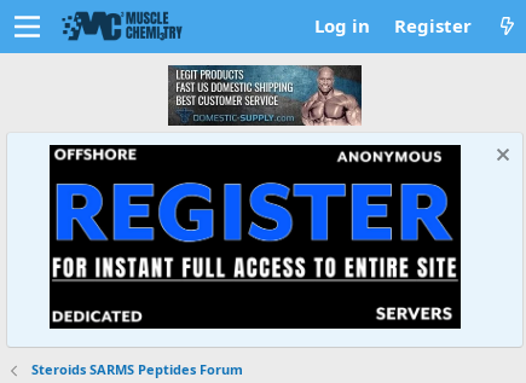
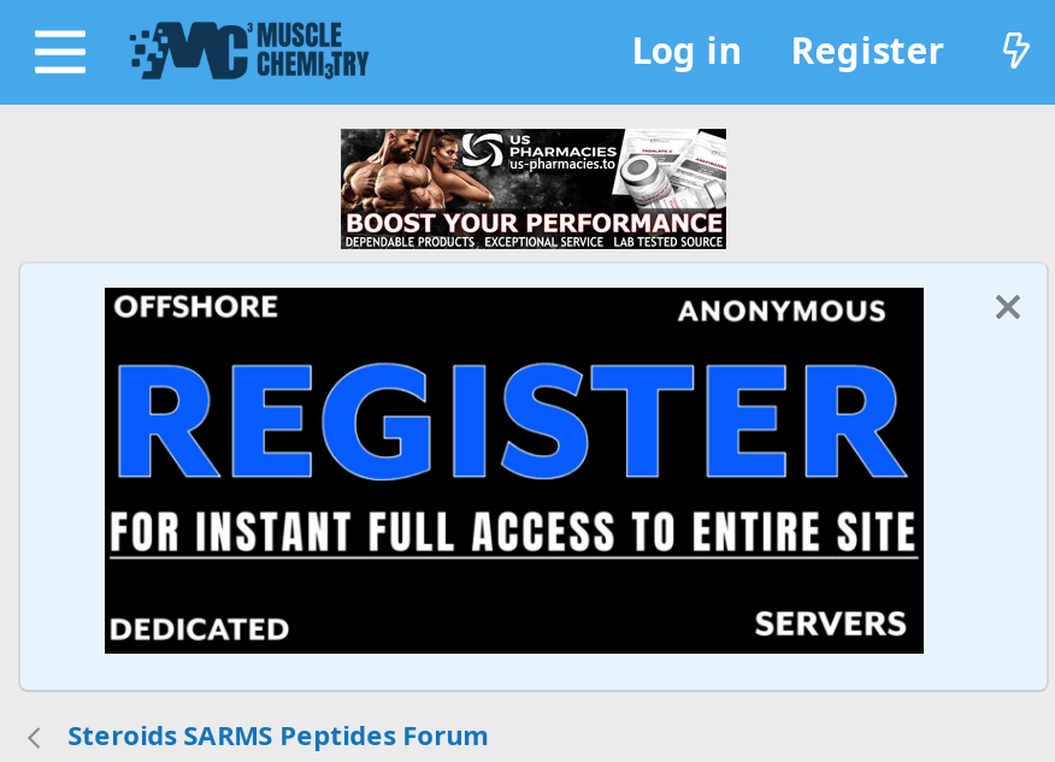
[168,64,363,126] [image] -> [341,126,729,252] [image]

